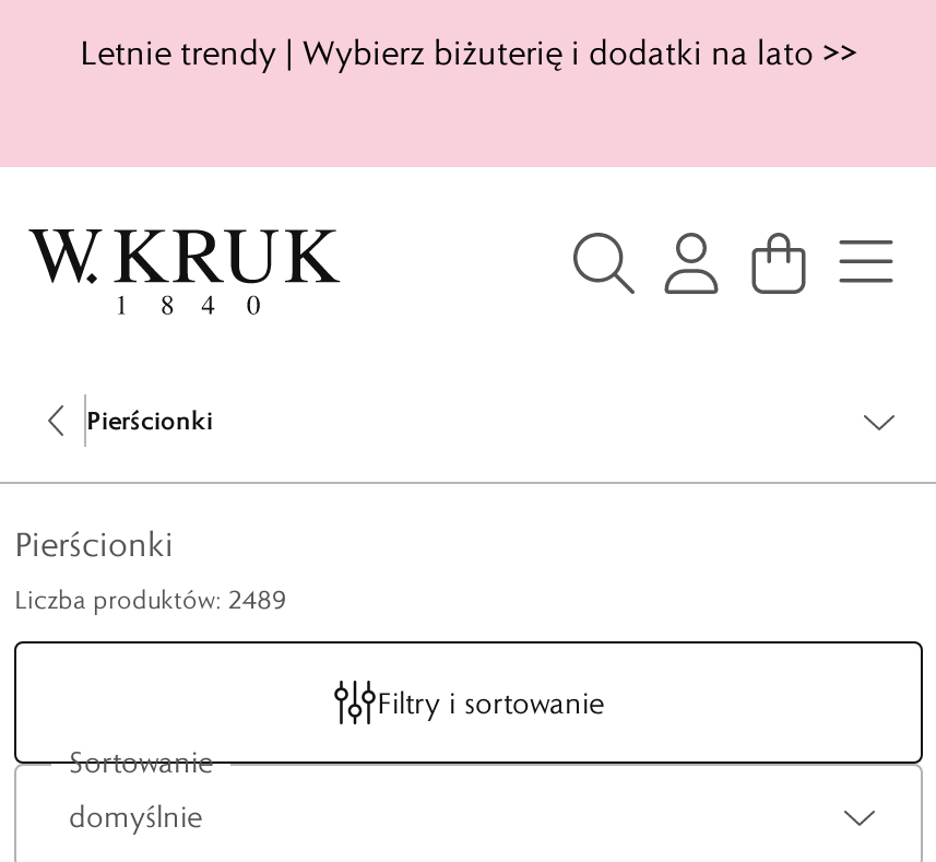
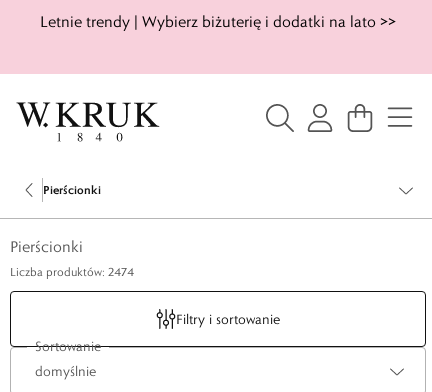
[14,582,287,615] Liczba produktów: 2489 -> [10,264,134,279] Liczba produktów: 2474

